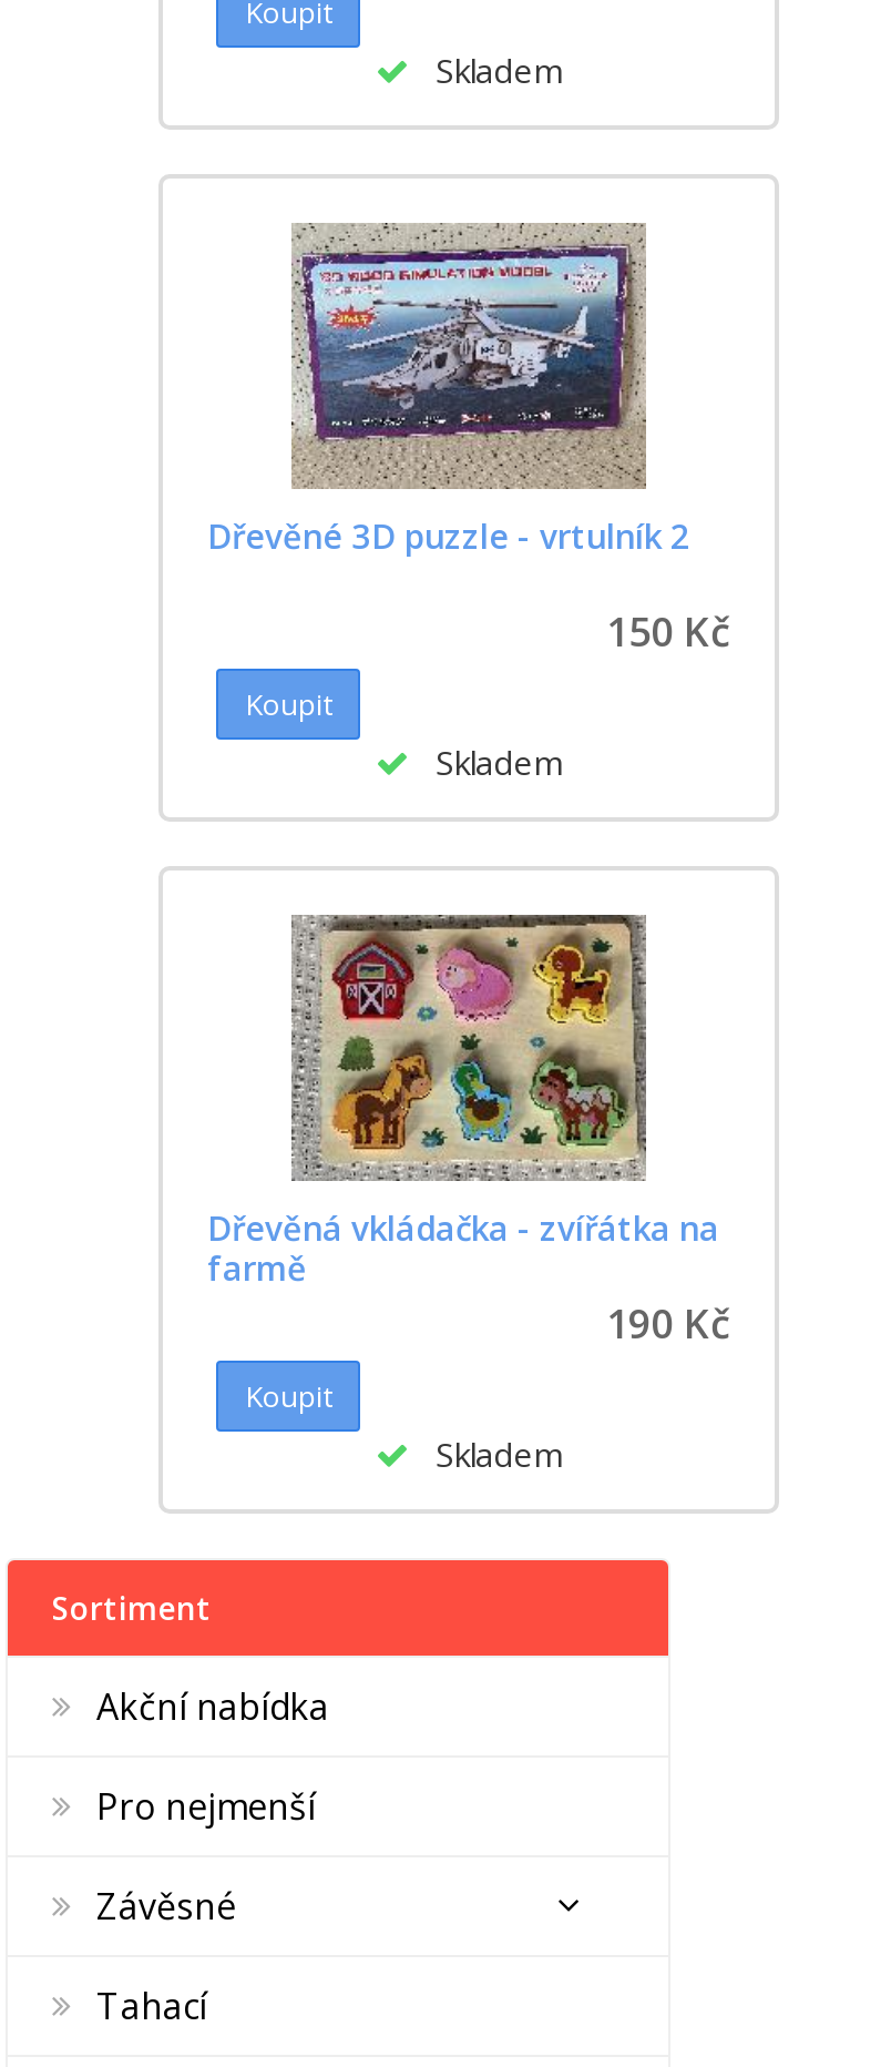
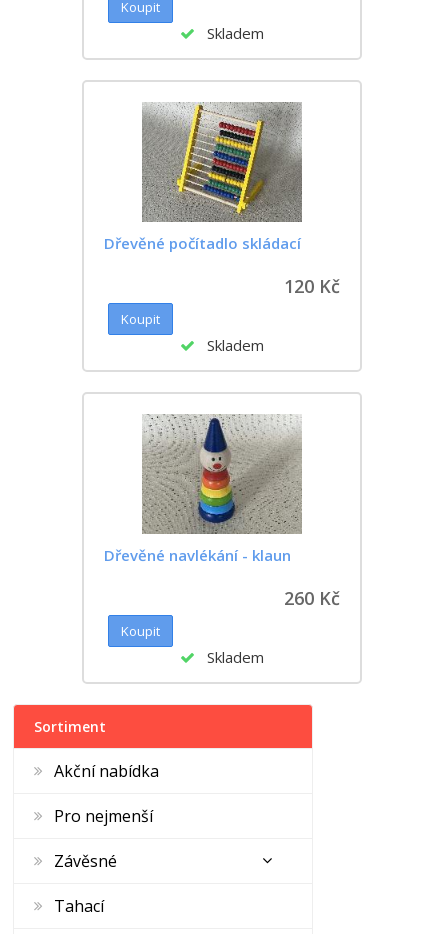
[207,223,690,558] [image] | Dřevěné 3D puzzle - vrtulník 2 -> [104,103,302,253] [image] | Dřevěné počítadlo skládací
[606,604,730,658] 150 Kč -> [284,274,340,298] 120 Kč
[207,913,730,1350] [image] | Dřevěná vkládačka - zvířátka na | farmě | 190 Kč -> [104,414,340,610] [image] | Dřevěné navlékání - klaun | 260 Kč

